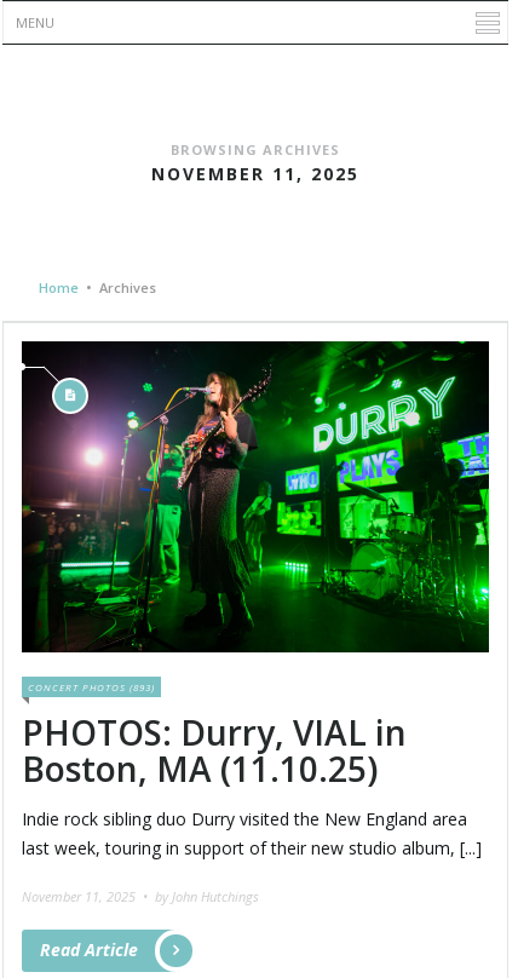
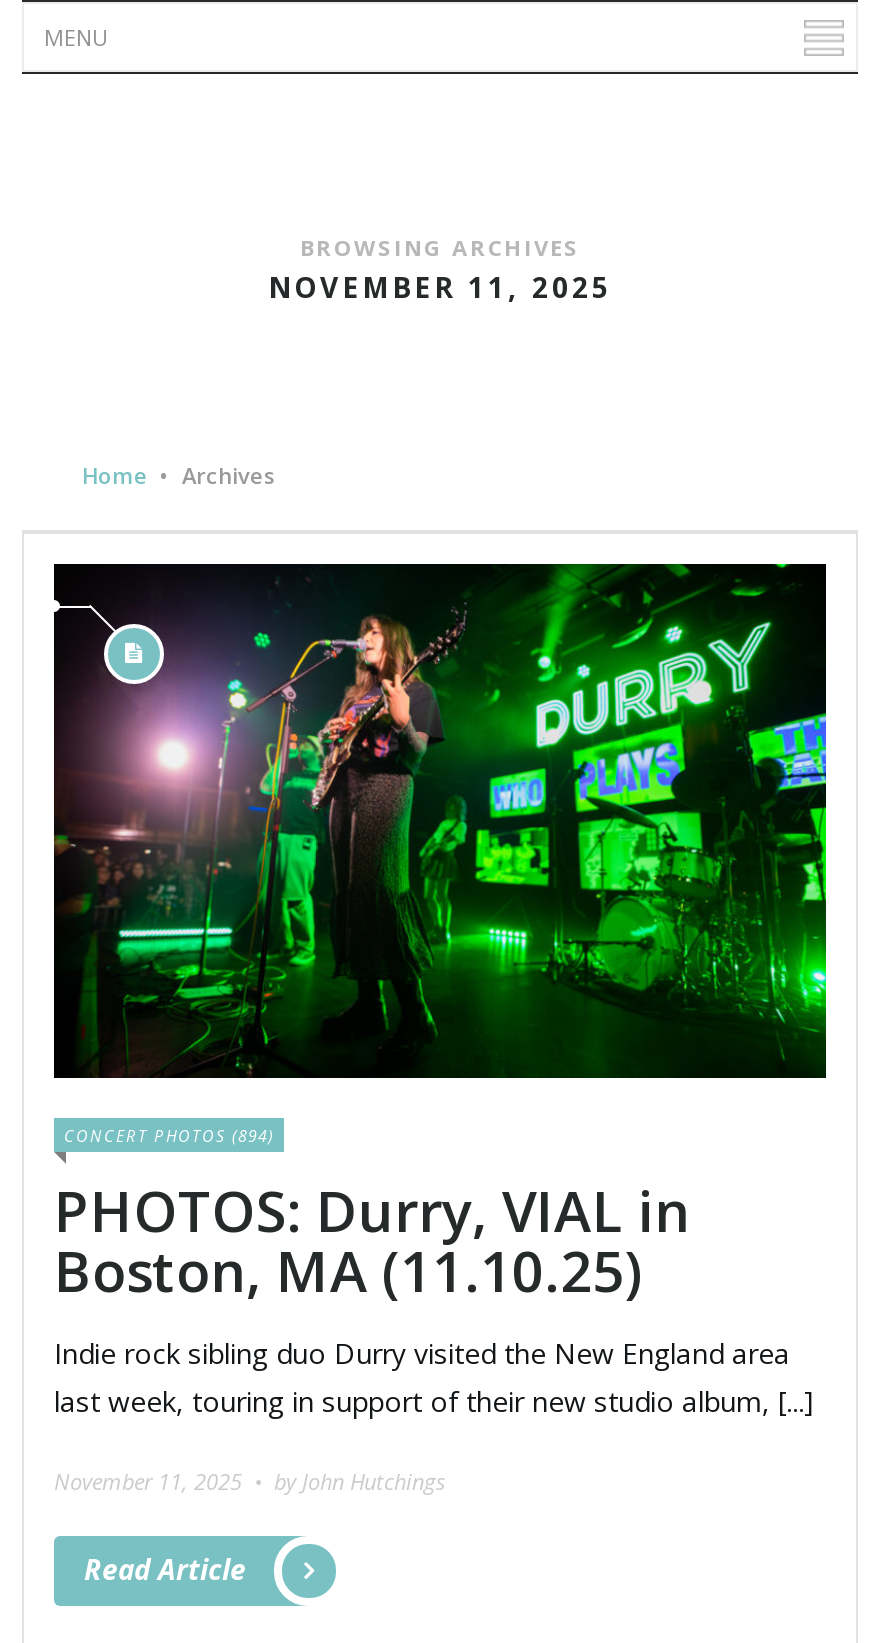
[28,680,155,693] CONCERT PHOTOS (893) -> [64,1124,274,1146] CONCERT PHOTOS (894)

